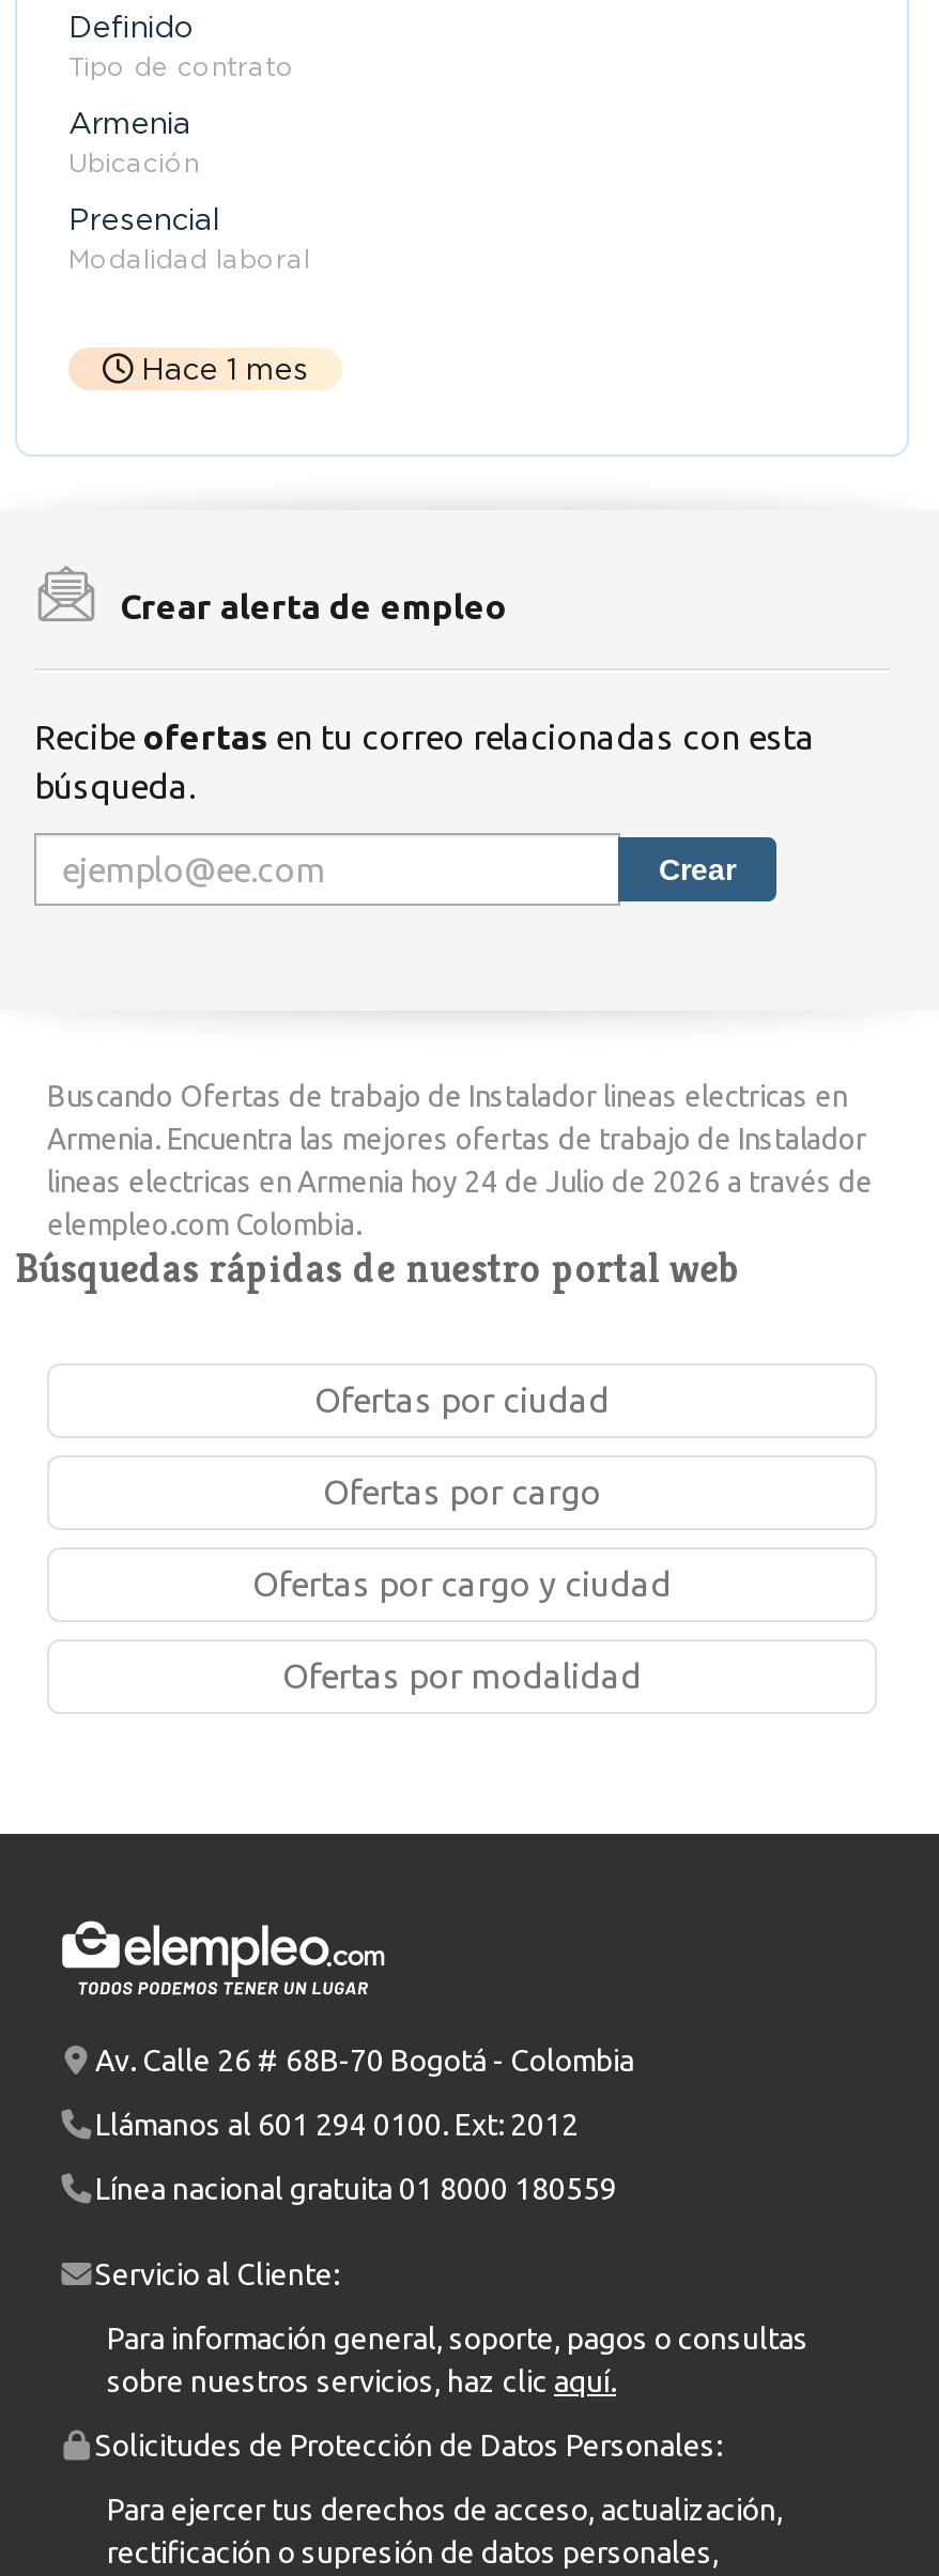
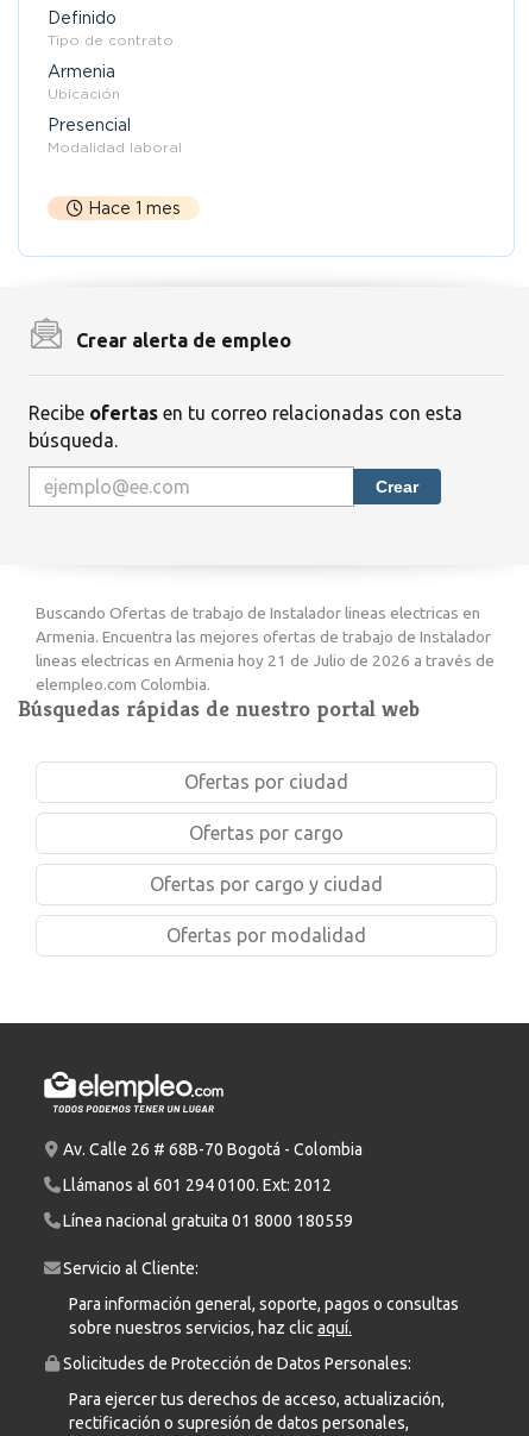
[47,1164,873,1199] lineas electricas en Armenia hoy 24 de Julio de 2026 a través de -> [36,651,495,670] lineas electricas en Armenia hoy 21 de Julio de 2026 a través de

